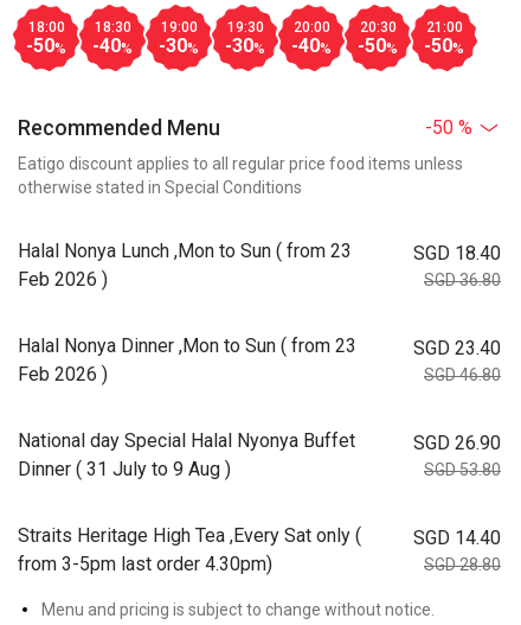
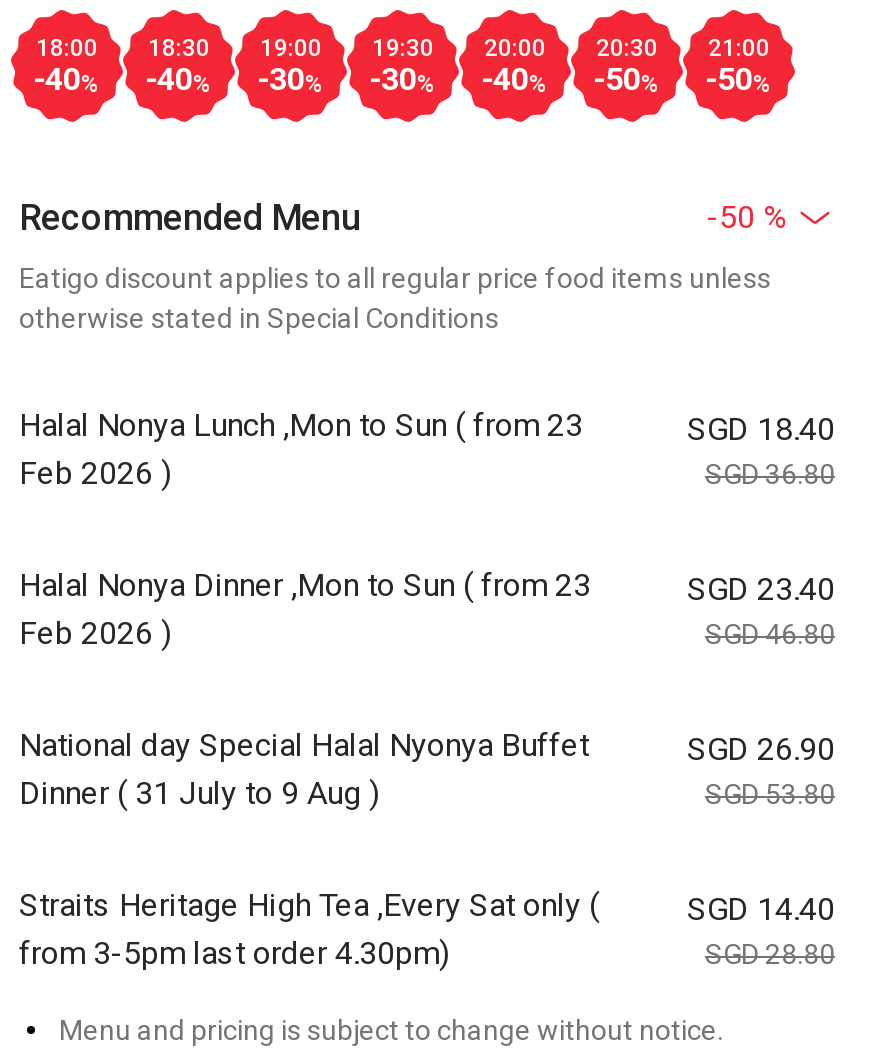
[26,34,464,57] -50% -40% -30% -30% -40% -50% -50% -> [33,60,773,98] -40% -40% -30% -30% -40% -50% -50%

